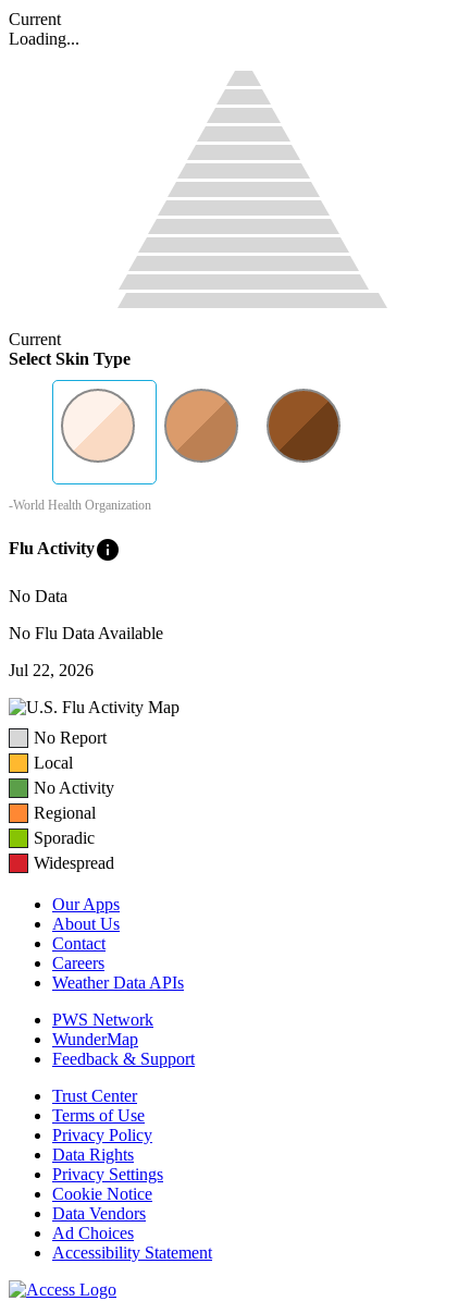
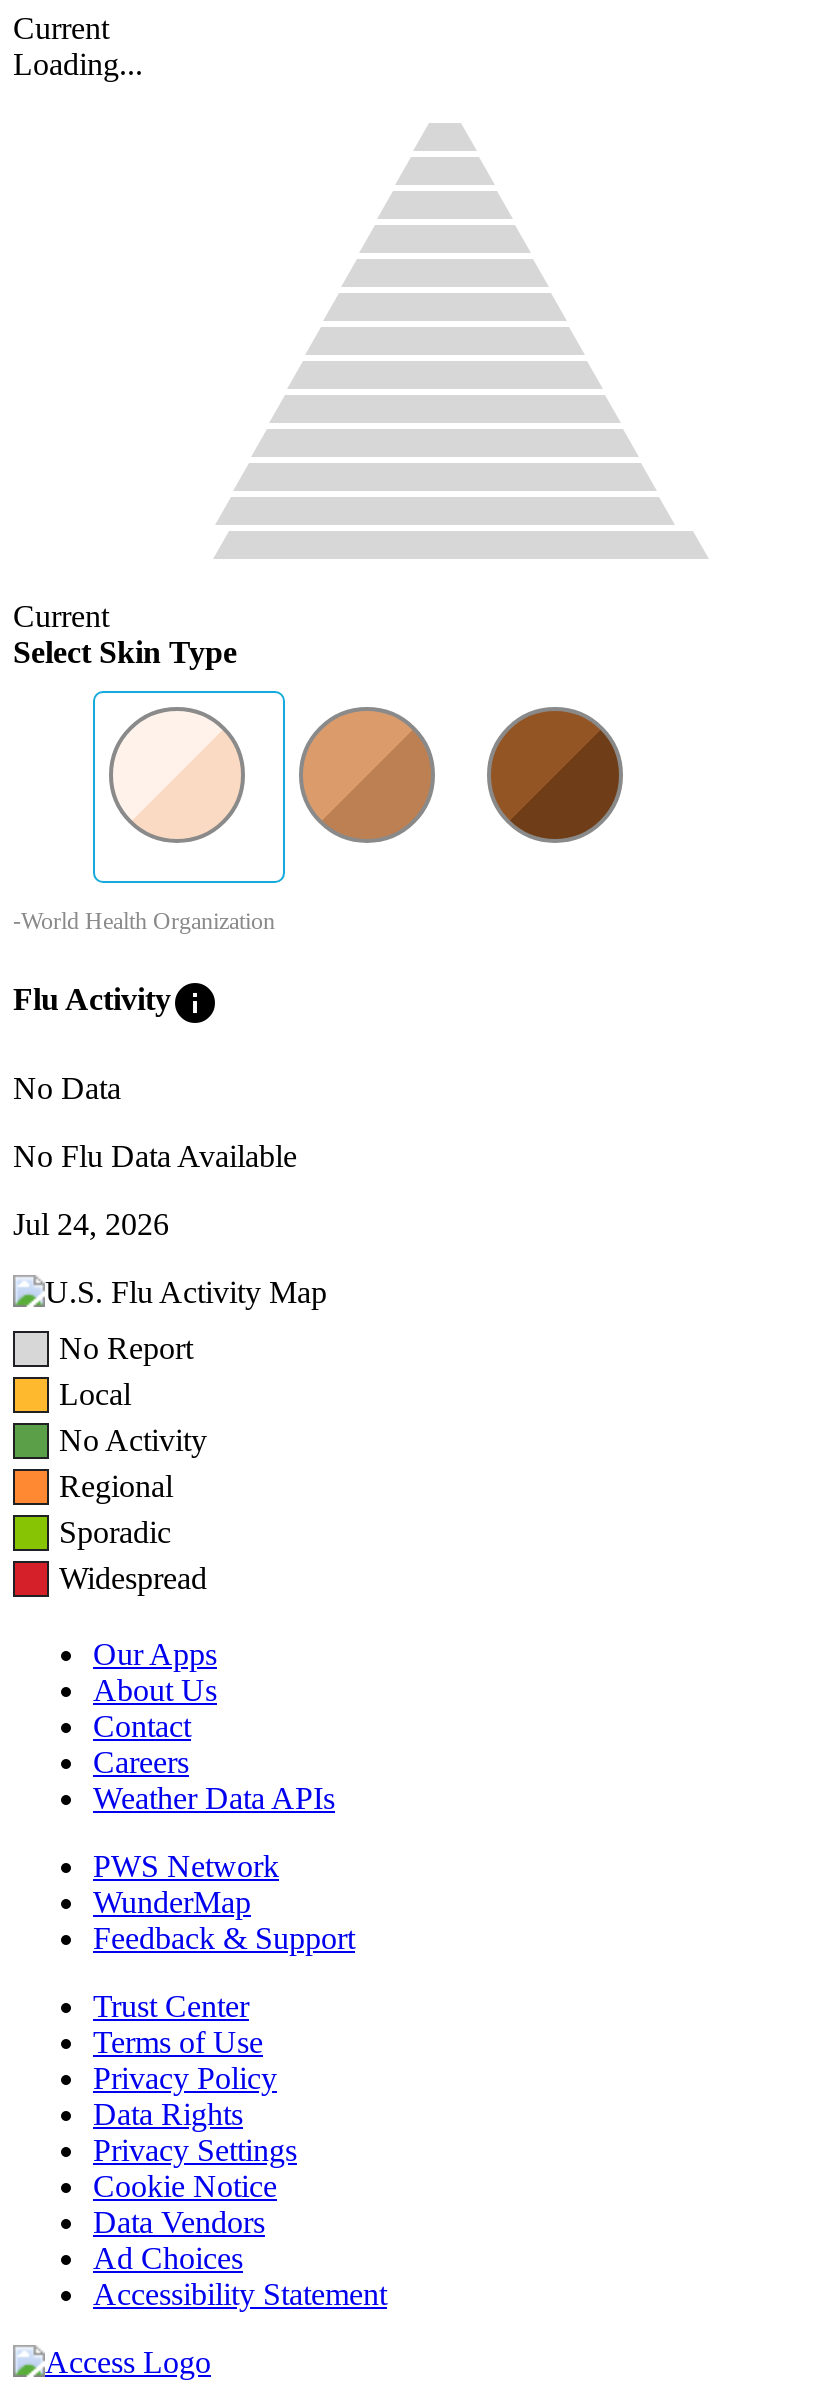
[9,660,94,679] Jul 22, 2026 -> [13,1206,169,1240] Jul 24, 2026

